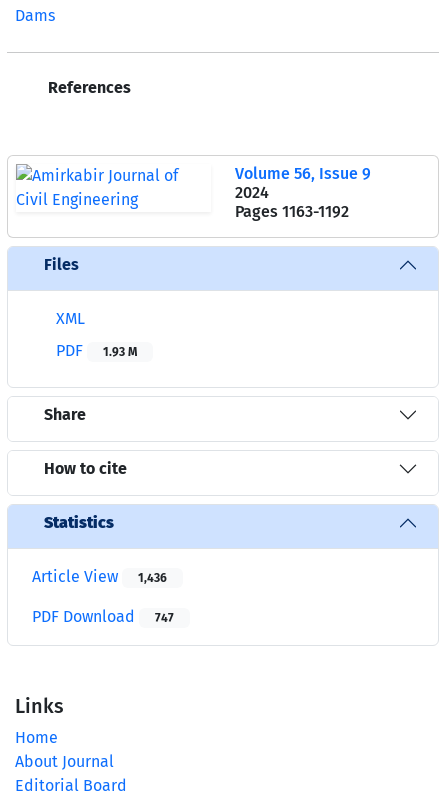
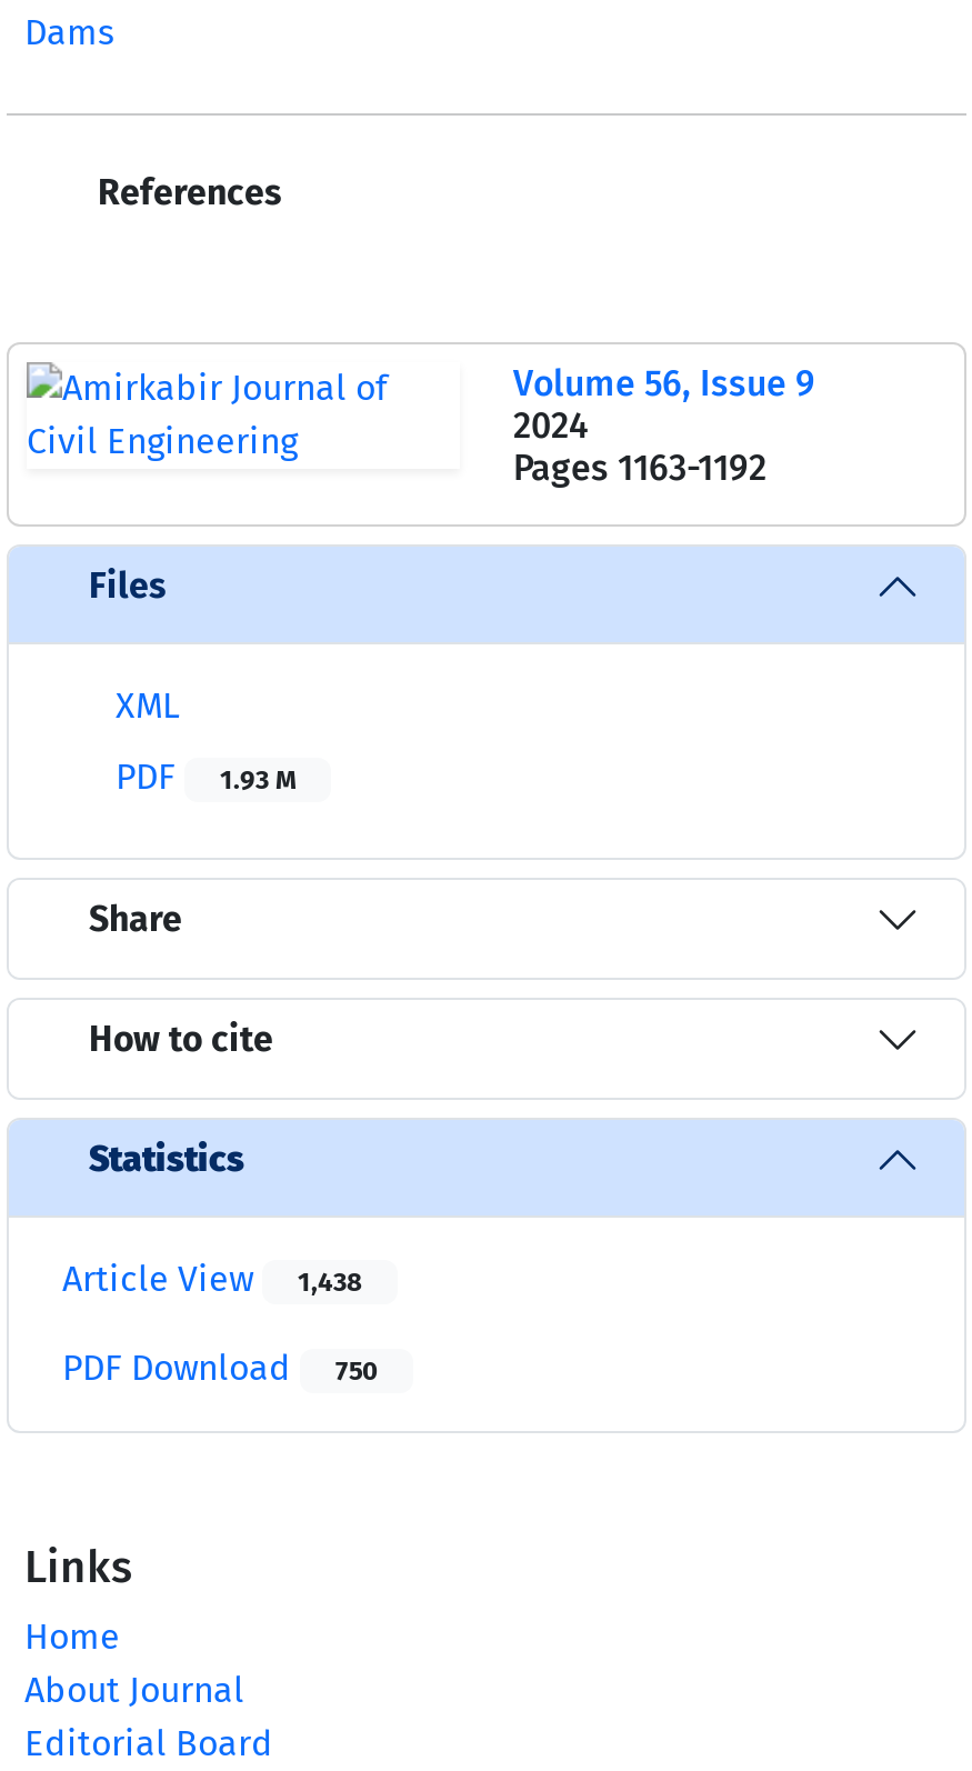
[32,567,167,586] Article View 1,436 -> [62,1257,362,1299] Article View 1,438
[32,607,174,626] PDF Download 747 -> [62,1346,378,1388] PDF Download 750

